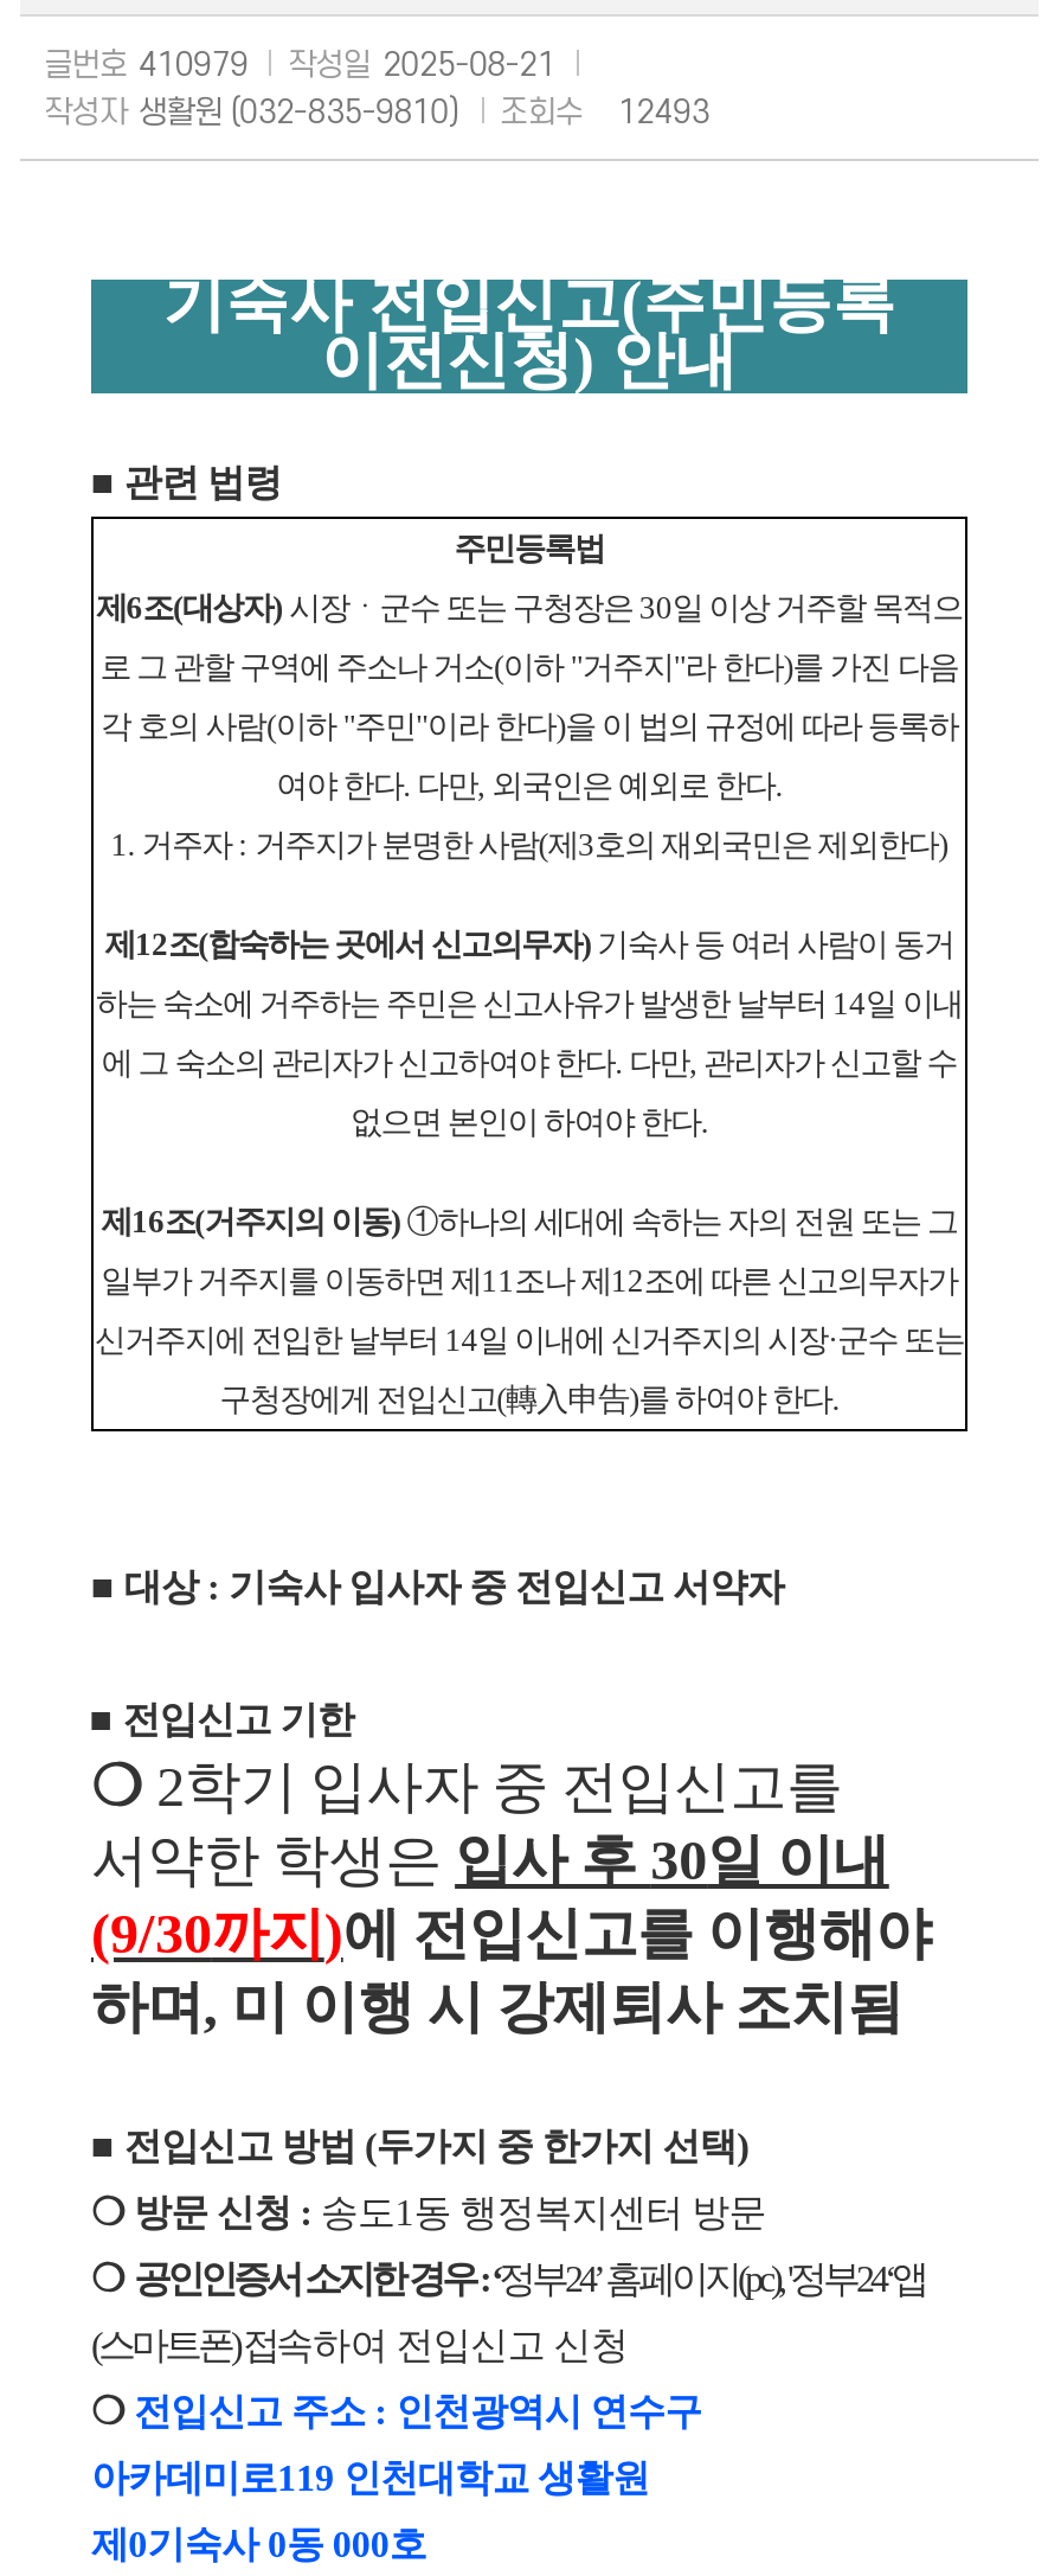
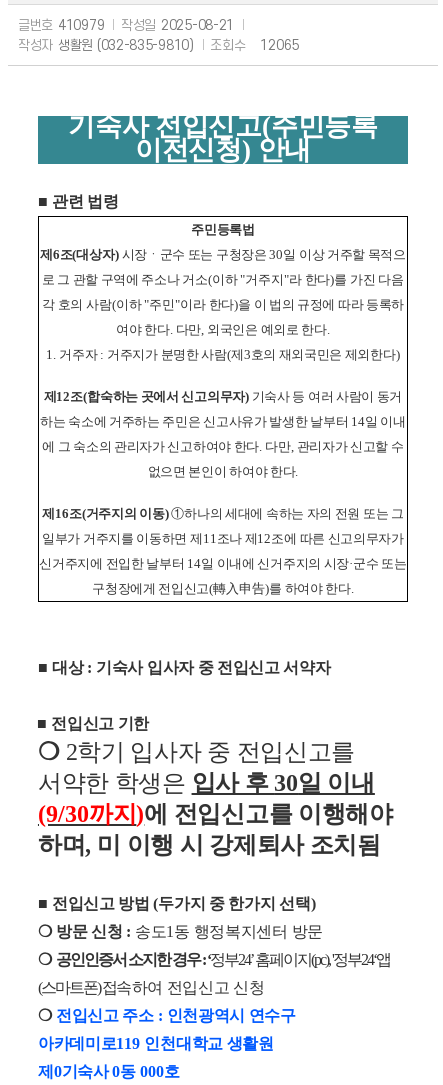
[44,94,709,130] 작성자 생활원 (032-835-9810) 조회수 12493 -> [18,38,299,53] 작성자 생활원 (032-835-9810) 조회수 12065

